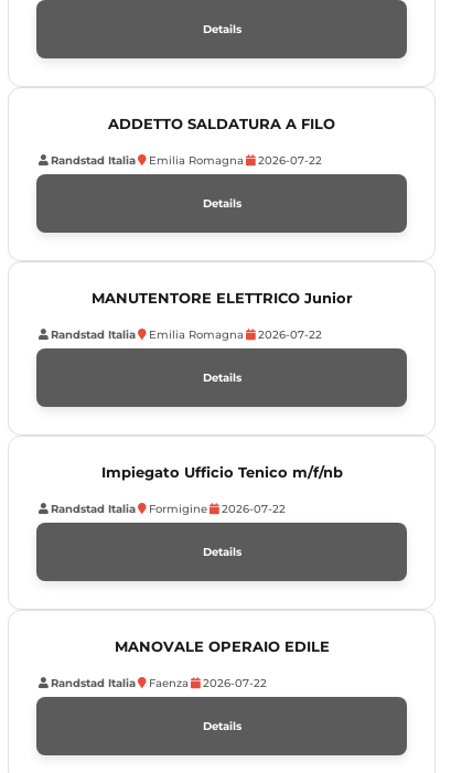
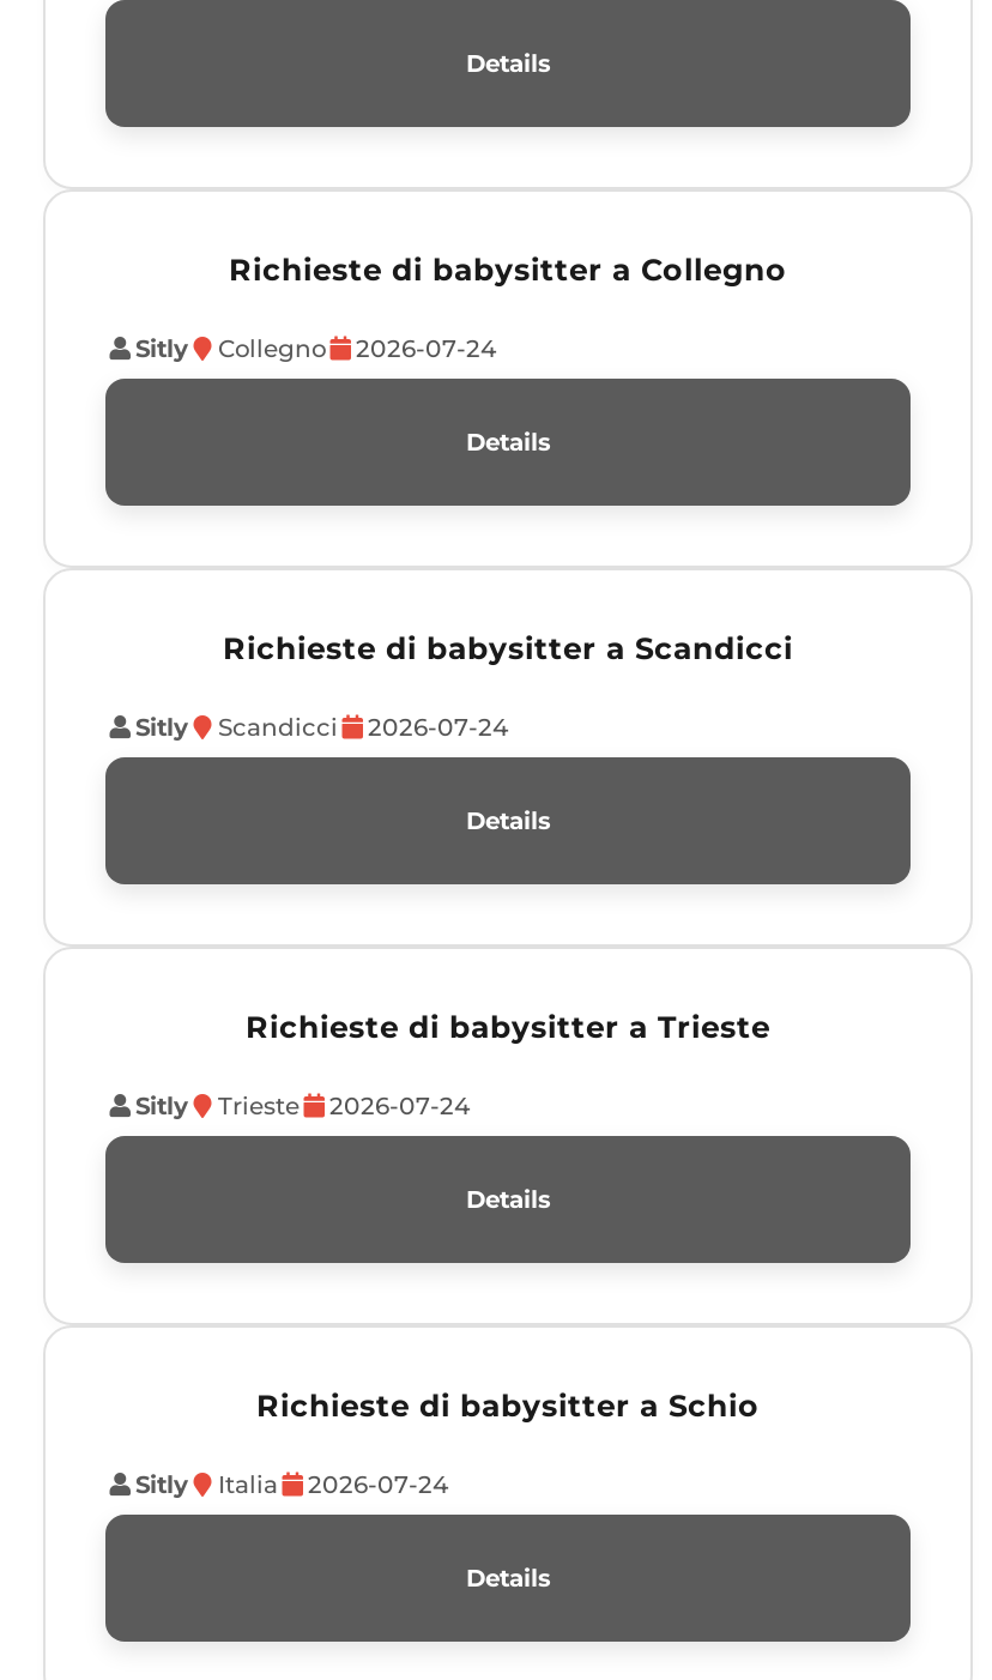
[108,116,335,132] ADDETTO SALDATURA A FILO -> [229,251,787,287] Richieste di babysitter a Collegno
[50,153,321,167] Randstad Italia | Emilia Romagna | 2026-07-22 -> [135,333,497,364] Sitly | Collegno | 2026-07-24
[91,290,352,306] MANUTENTORE ELETTRICO Junior -> [223,630,793,666] Richieste di babysitter a Scandicci
[50,327,321,342] Randstad Italia | Emilia Romagna | 2026-07-22 -> [135,711,509,742] Sitly | Scandicci | 2026-07-24
[101,464,342,481] Impiegato Ufficio Tenico m/f/nb -> [246,1008,770,1044] Richieste di babysitter a Trieste
[50,502,285,516] Randstad Italia | Formigine | 2026-07-22 -> [135,1090,471,1121] Sitly | Trieste | 2026-07-24
[114,638,329,655] MANOVALE OPERAIO EDILE -> [256,1387,760,1423] Richieste di babysitter a Schio
[50,676,266,690] Randstad Italia | Faenza | 2026-07-22 -> [135,1469,449,1500] Sitly | Italia | 2026-07-24

